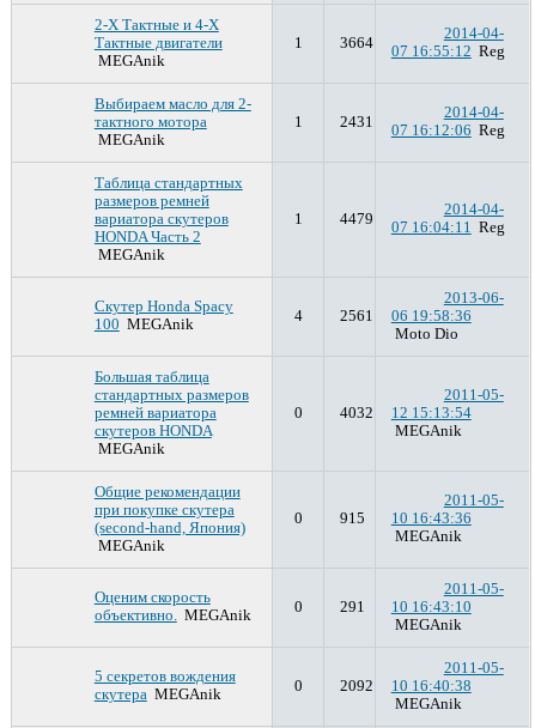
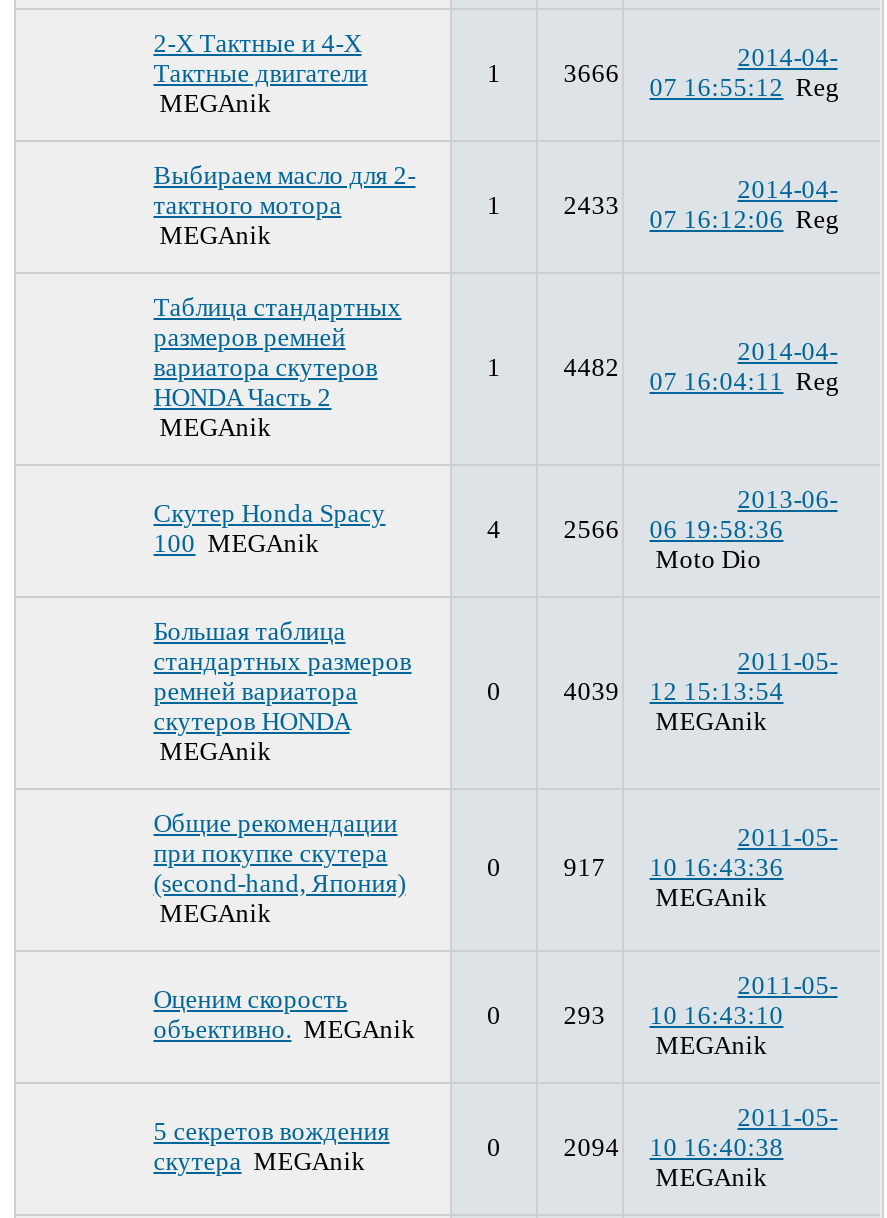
[340,35,505,60] 3664 07 16:55:12 Reg -> [564,60,840,102] 3666 07 16:55:12 Reg
[340,114,505,139] 2431 07 16:12:06 Reg -> [564,192,840,234] 2433 07 16:12:06 Reg
[340,211,505,236] 4479 07 16:04:11 Reg -> [564,354,840,396] 4482 07 16:04:11 Reg
[340,308,471,325] 2561 06 19:58:36 -> [564,516,784,544] 2566 06 19:58:36
[340,405,471,422] 4032 12 15:13:54 -> [564,678,784,706] 4039 12 15:13:54
[340,510,471,527] 915 10 16:43:36 -> [564,854,784,882] 917 10 16:43:36
[340,599,471,616] 291 10 16:43:10 -> [564,1002,784,1030] 293 10 16:43:10
[340,678,471,695] 2092 10 16:40:38 -> [564,1134,784,1162] 2094 10 16:40:38

